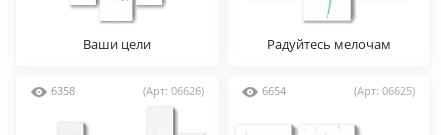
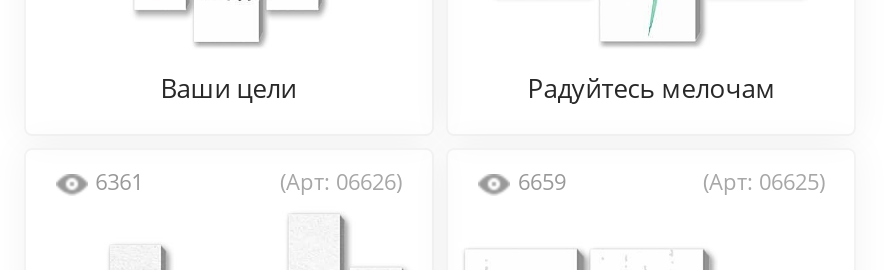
[51,83,75,98] 6358 -> [95,166,143,196] 6361
[262,83,286,98] 6654 -> [518,166,566,196] 6659

